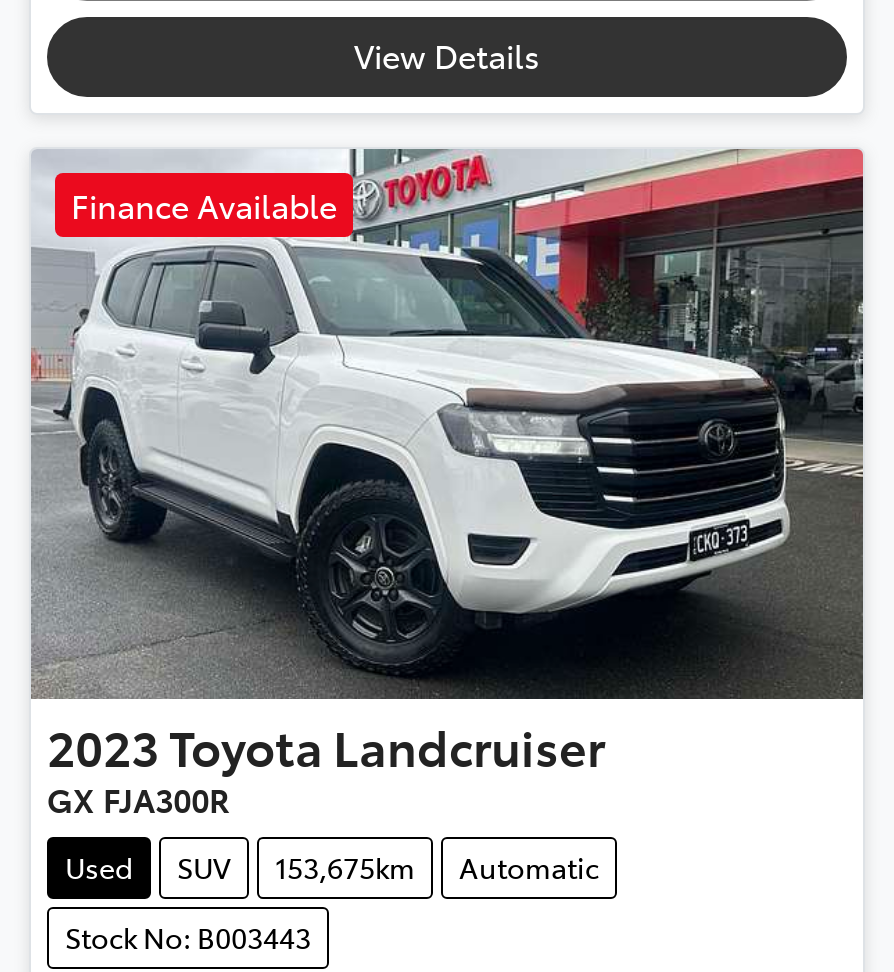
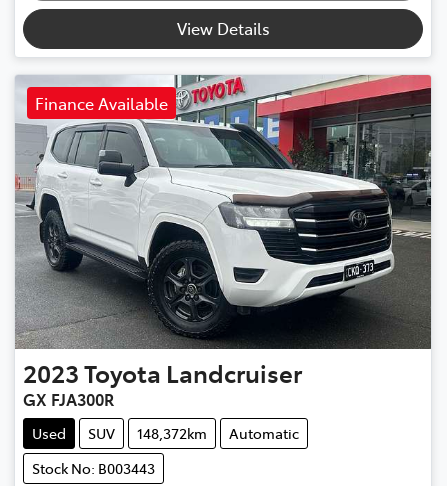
[65,847,599,887] Used SUV 153,675km Automatic -> [32,423,299,443] Used SUV 148,372km Automatic

